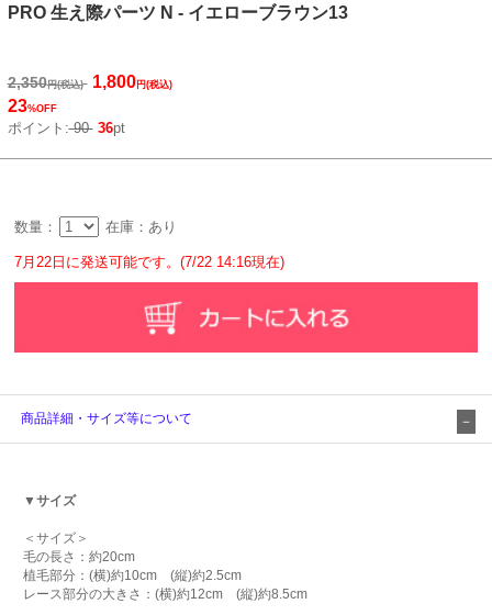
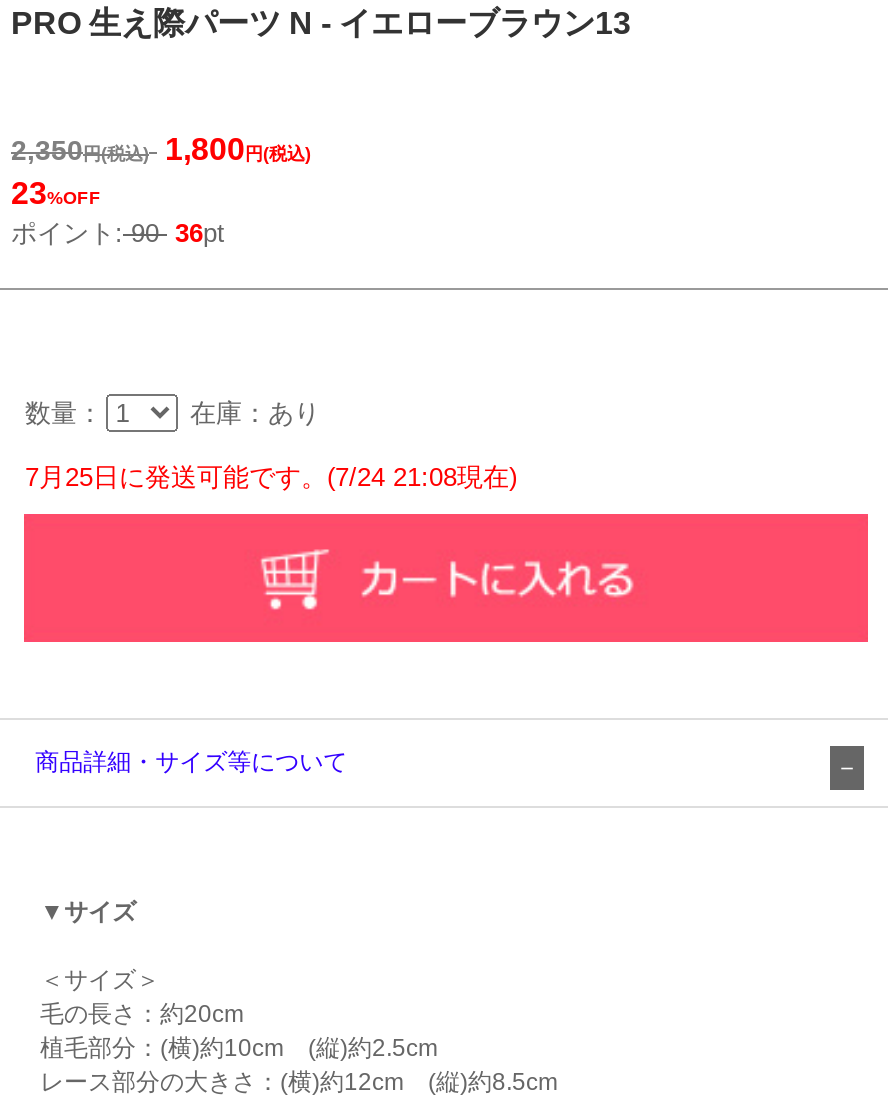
[15,254,285,270] 7月22日に発送可能です。(7/22 14:16現在) -> [25,462,517,492] 7月25日に発送可能です。(7/24 21:08現在)

